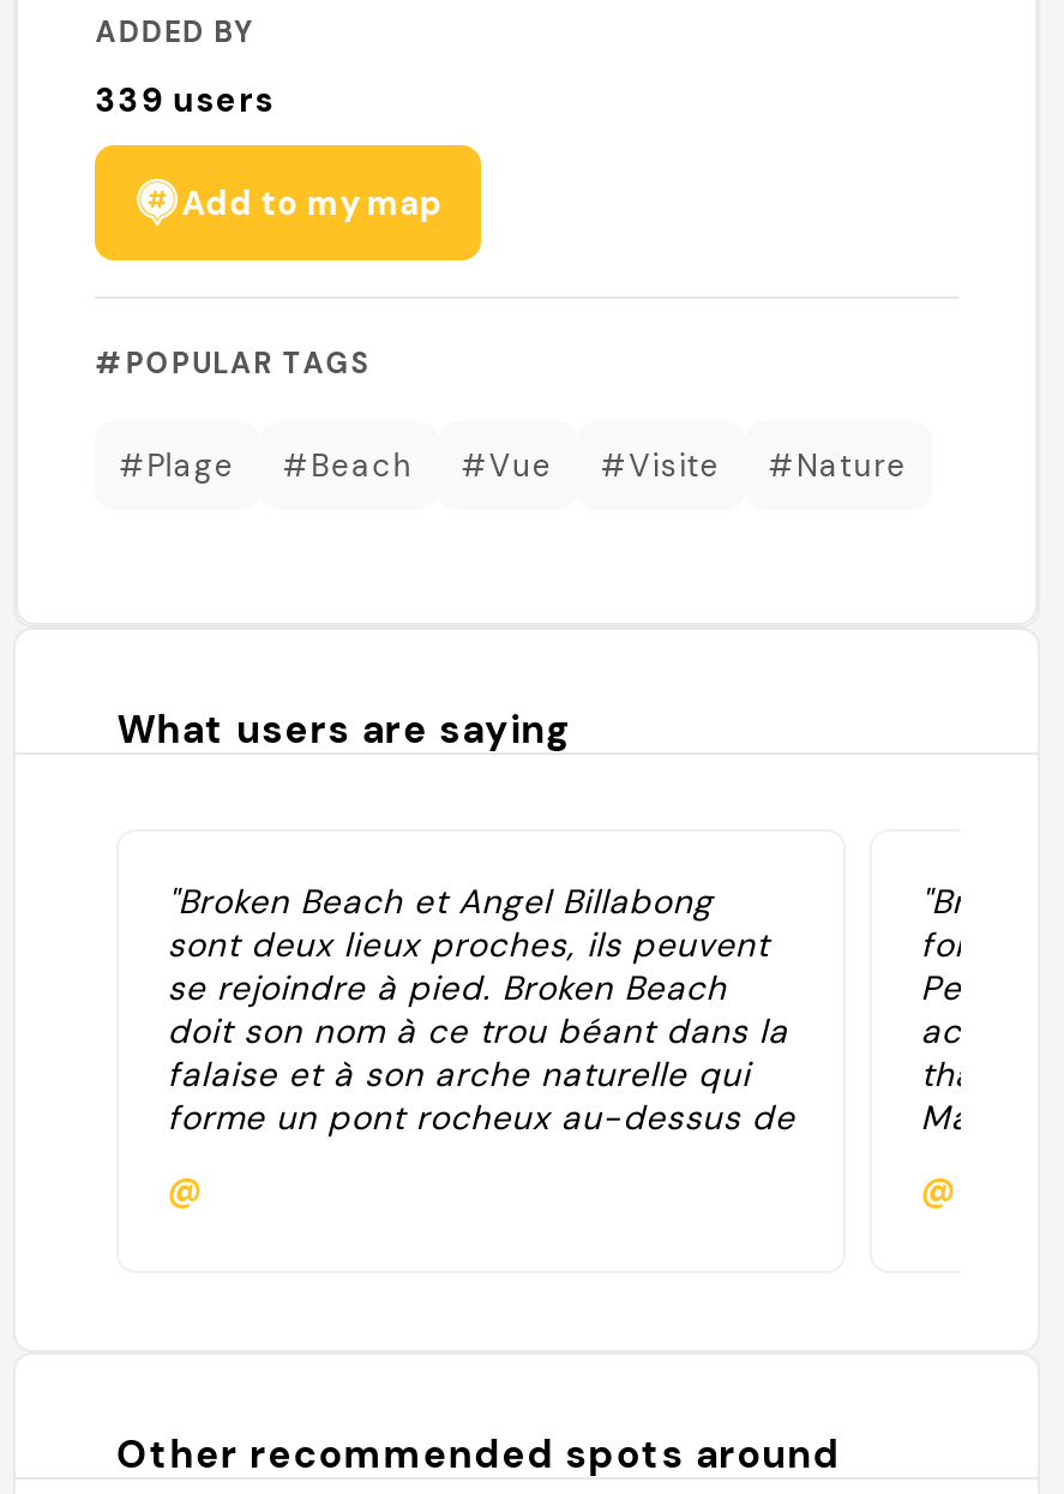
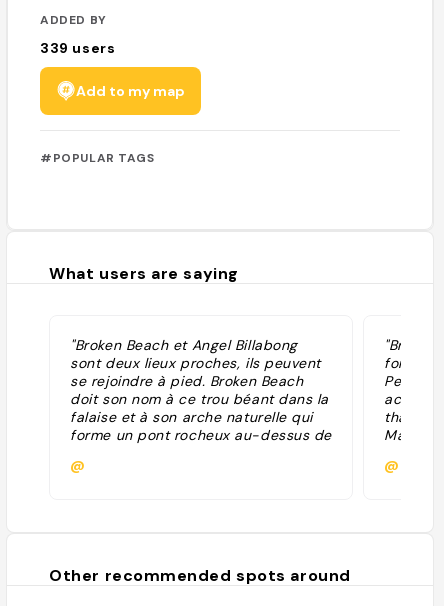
[119,444,908,485] #Plage | #Beach | #Vue | #Visite | #Nature -> none

